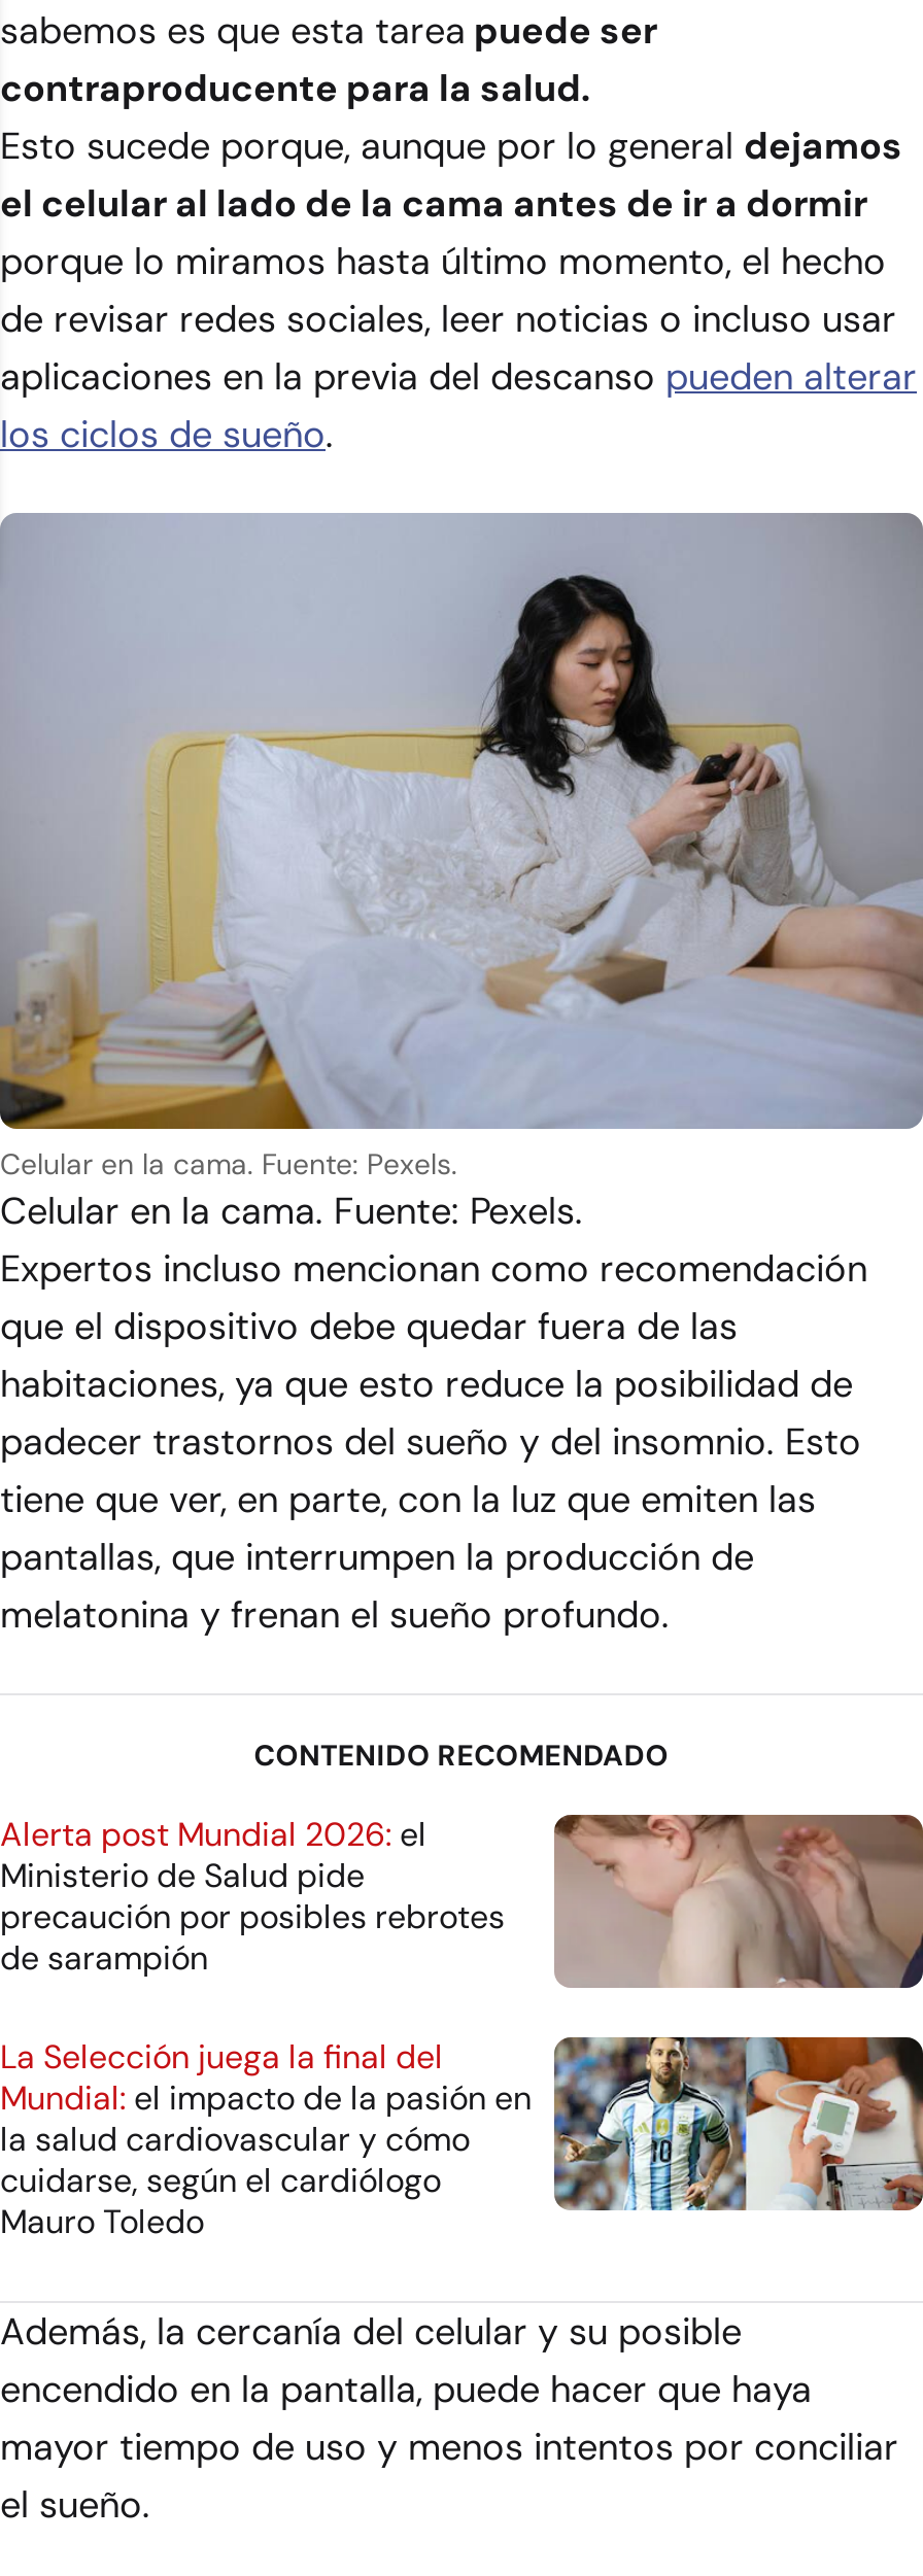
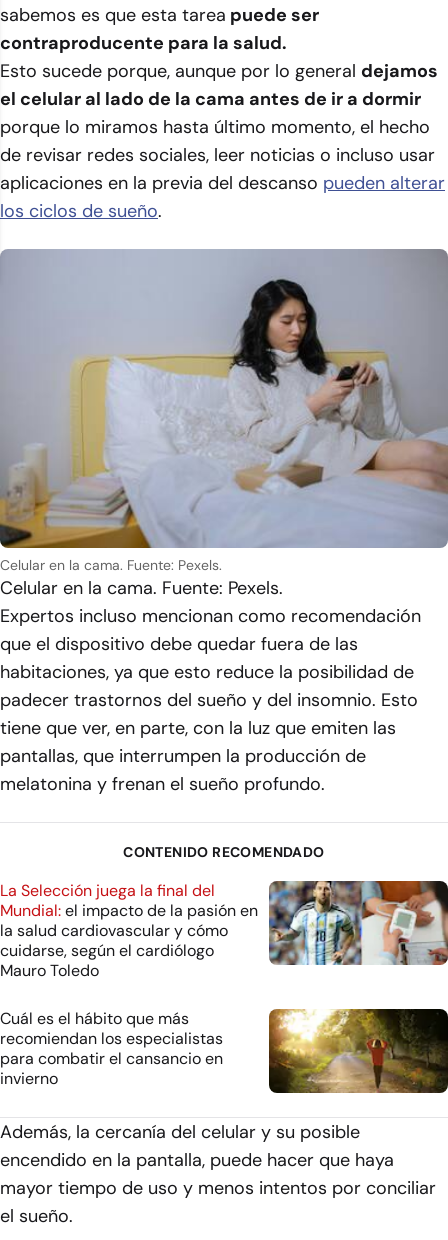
[0,1813,917,1990] [image] | Alerta post Mundial 2026: el | Ministerio de Salud pide | precaución por posibles rebrotes | de sarampión -> none
moved [0,2033,923,2244] -> [0,879,448,981]: [image] | La Selección juega la final del | Mundial: el impacto de la pasión en | la salud cardiovascular y cómo | cuidarse, según el cardiólogo | Mauro Toledo
none -> [0,1008,223,1089] Cuál es el hábito que más | recomiendan los especialistas | para combatir el cansancio en | invierno
none -> [268,1008,445,1094] [image]

